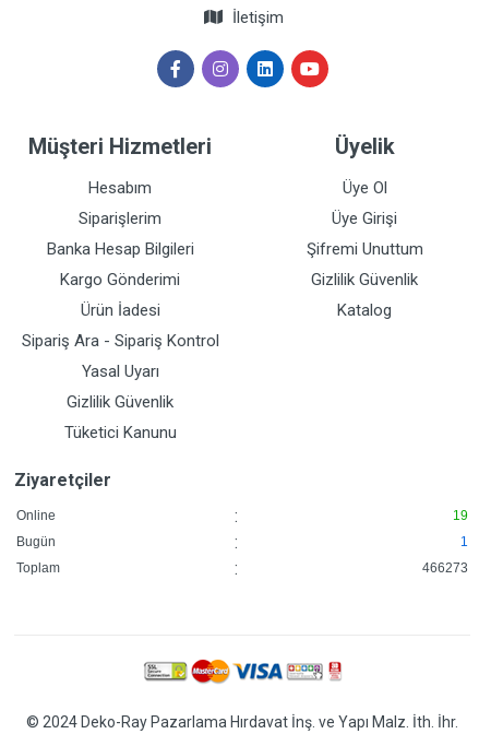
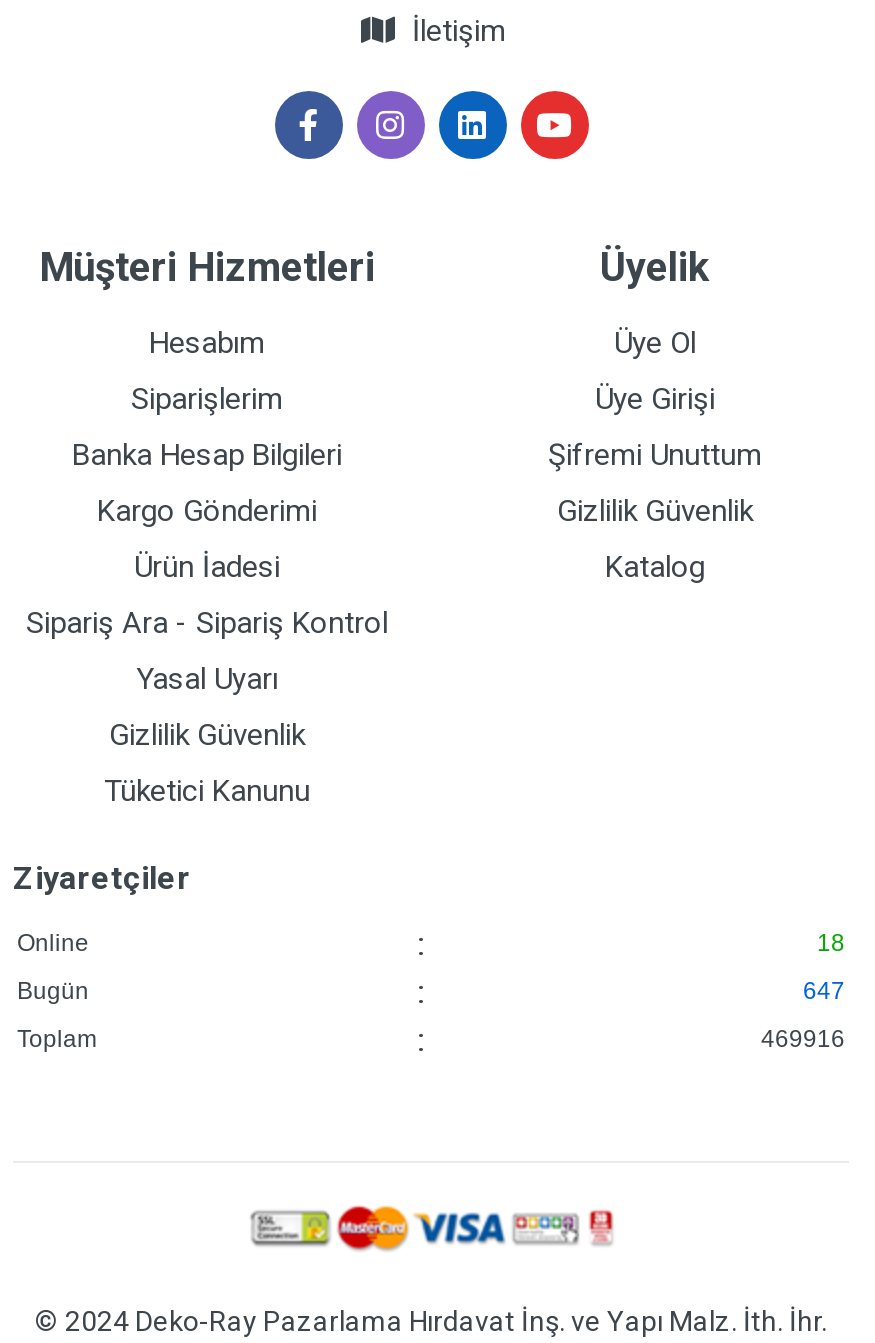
[453,508,468,523] 19 -> [817,929,845,957] 18
[460,534,468,550] 1 -> [803,977,845,1005] 647
[422,561,468,576] 466273 -> [761,1025,845,1053] 469916

